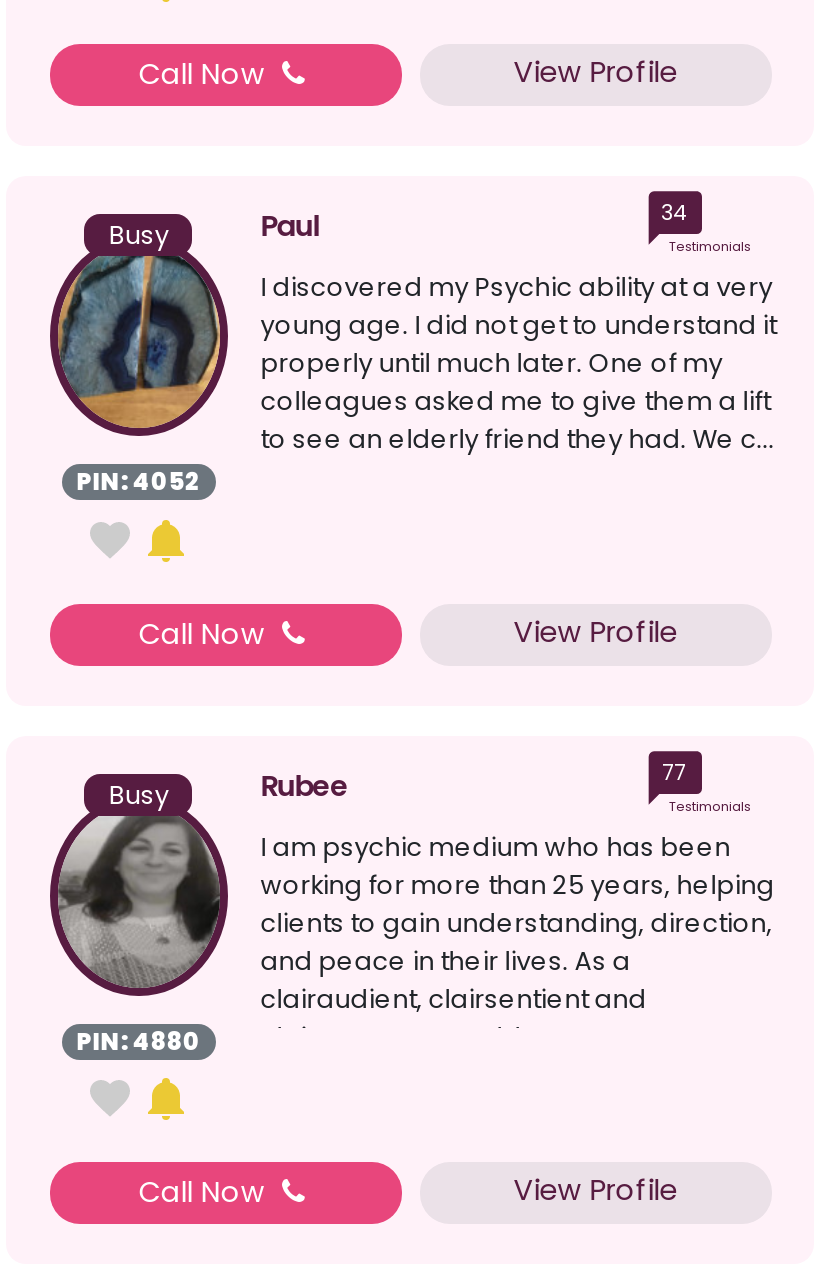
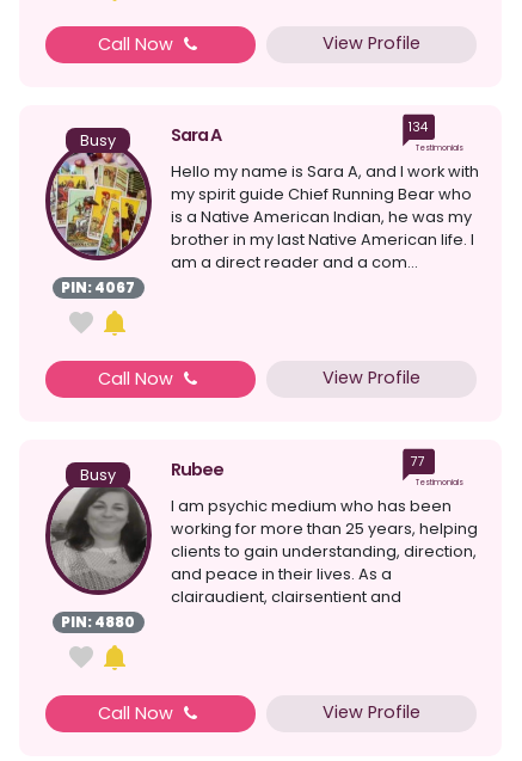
[261,199,687,247] Paul | 34 -> [171,119,429,147] Sara A | 134
[58,256,220,499] [image] | PIN: 4052 -> [50,152,147,298] [image] | PIN: 4067
[261,271,777,457] I discovered my Psychic ability at a very | young age. I did not get to understand it | properly until much later. One of my | colleagues asked me to give them a lift | to see an elderly friend they had. We c... -> [171,162,479,273] Hello my name is Sara A, and I work with | my spirit guide Chief Running Bear who | is a Native American Indian, he was my | brother in my last Native American life. I | am a direct reader and a com...

